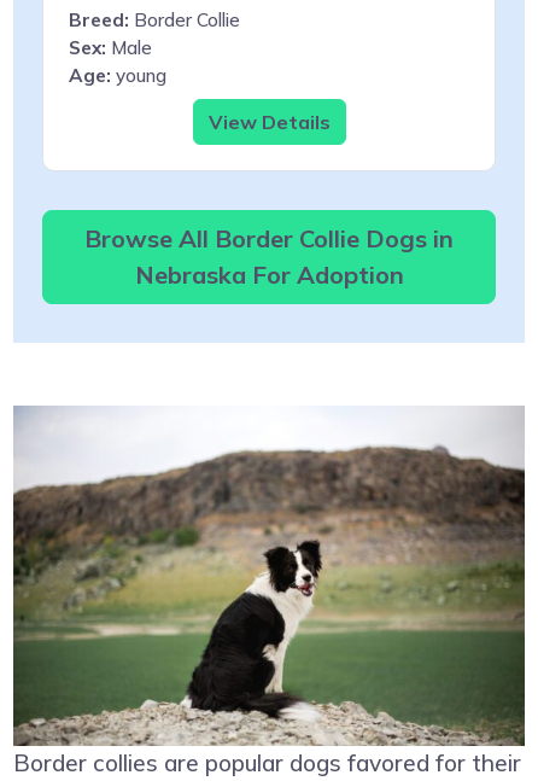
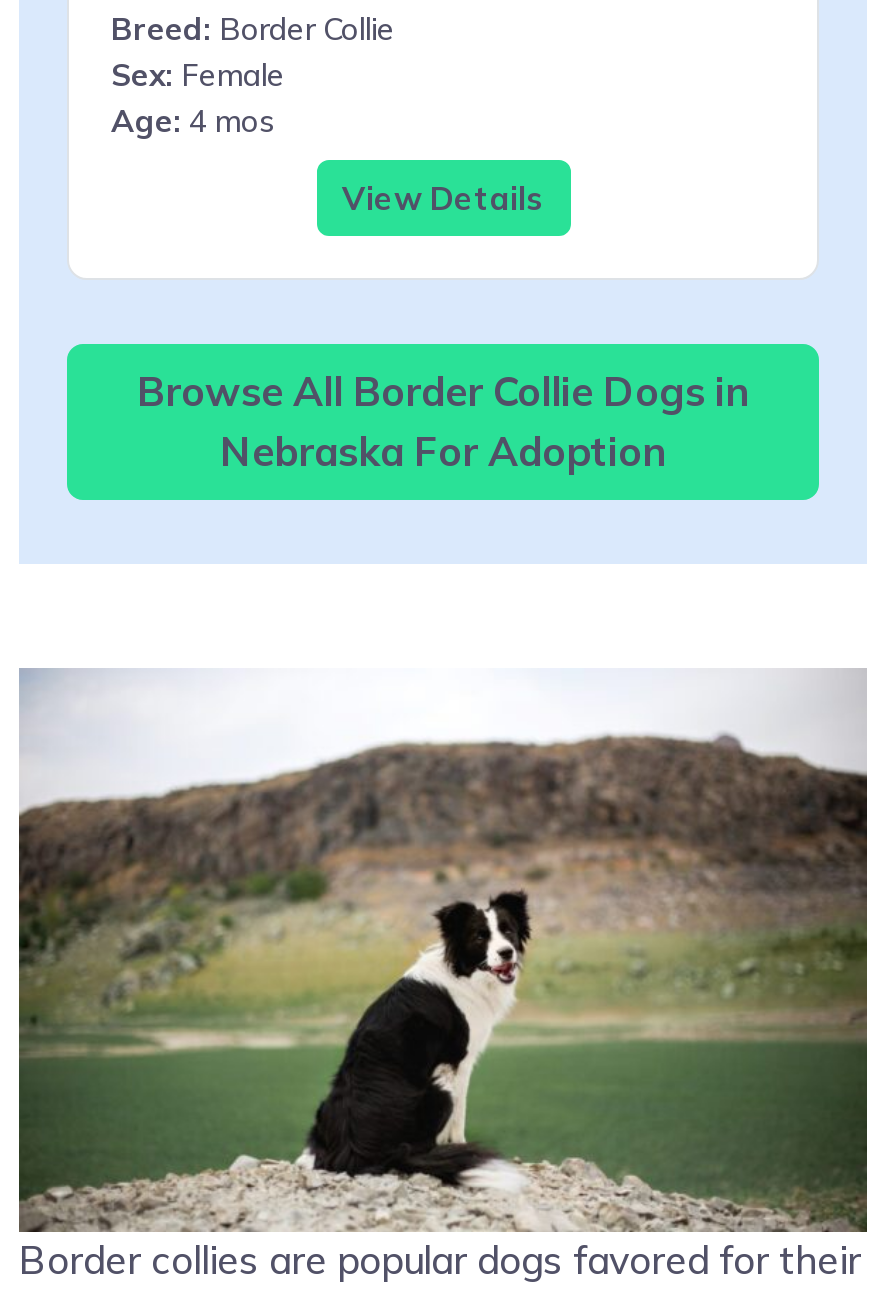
[69,36,166,86] Sex: Male | Age: young -> [111,55,285,139] Sex: Female | Age: 4 mos

